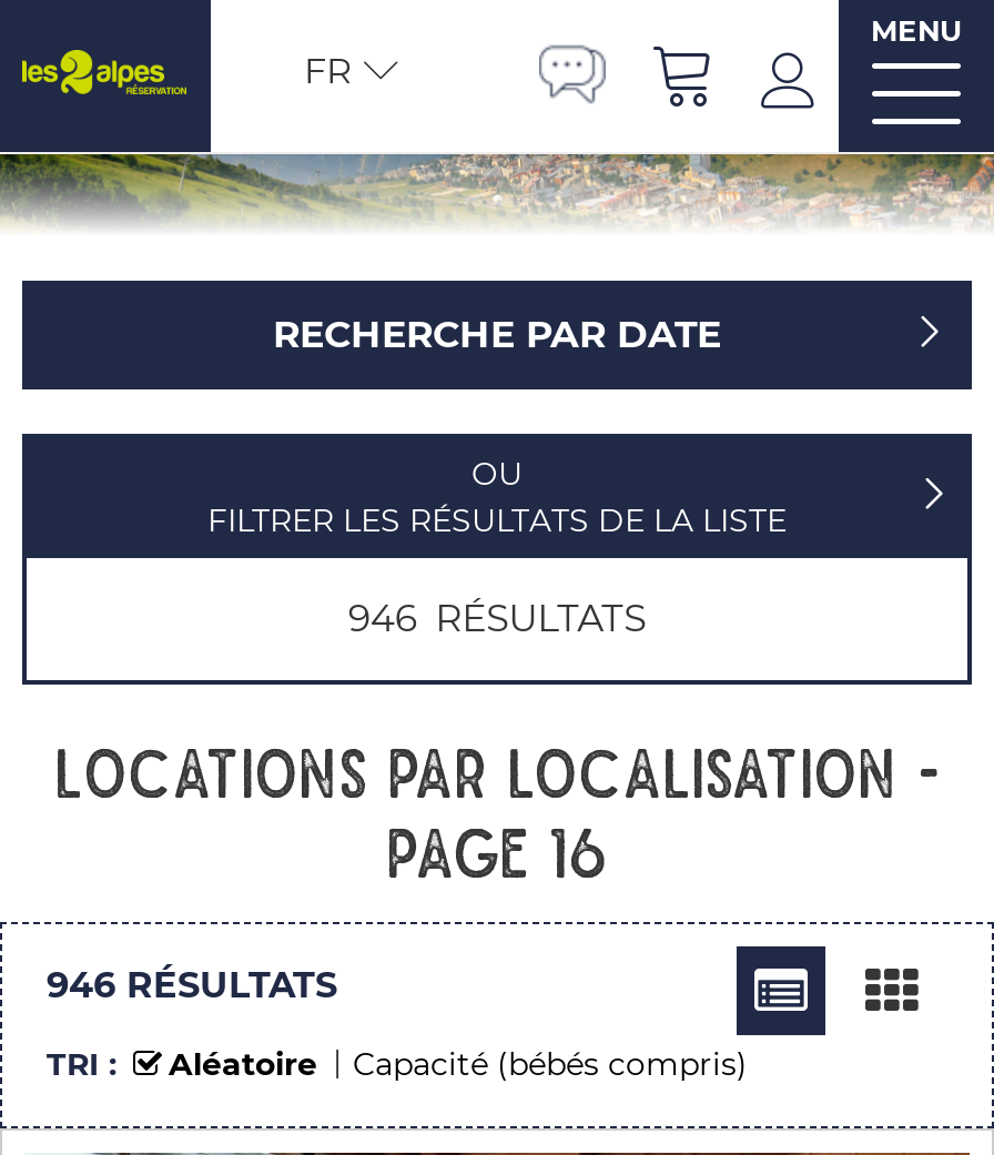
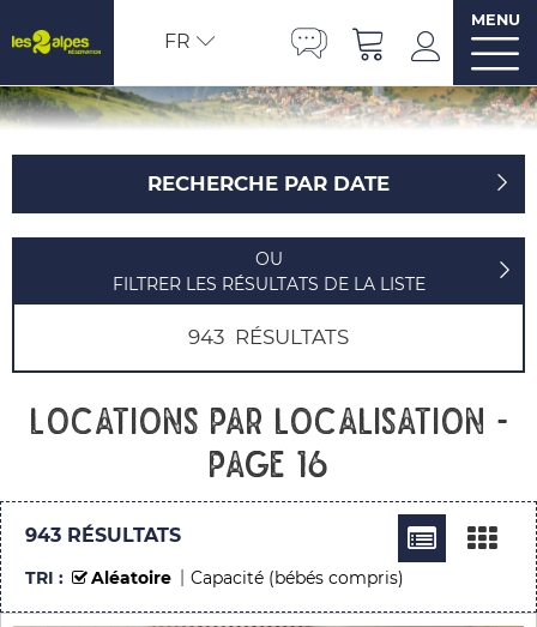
[348,596,646,641] 946 RÉSULTATS -> [189,325,348,349] 943 RÉSULTATS
[47,965,337,1007] 946 RÉSULTATS -> [25,524,181,547] 943 RÉSULTATS

